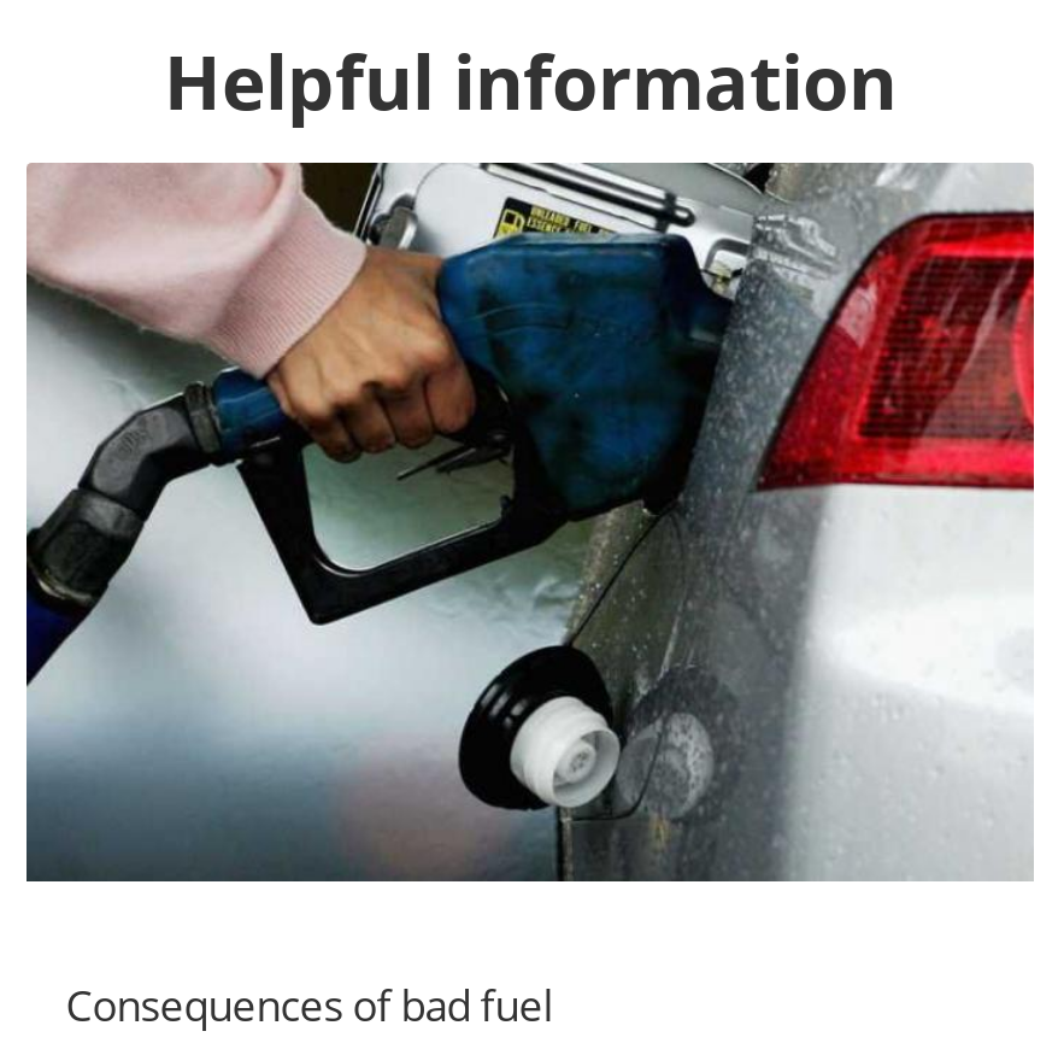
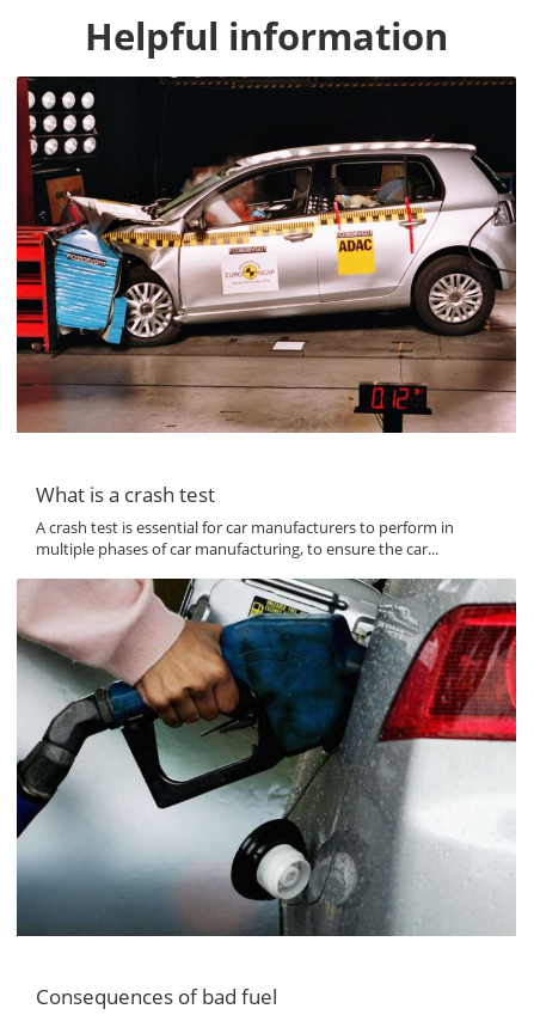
none -> [16,75,517,559] [image] | What is a crash test | A crash test is essential for car manufacturers to perform in | multiple phases of car manufacturing, to ensure the car...

